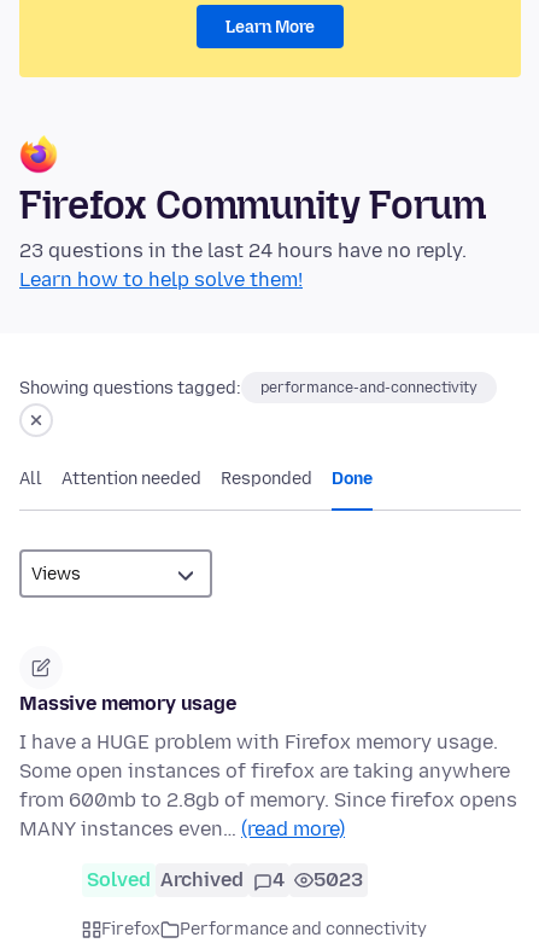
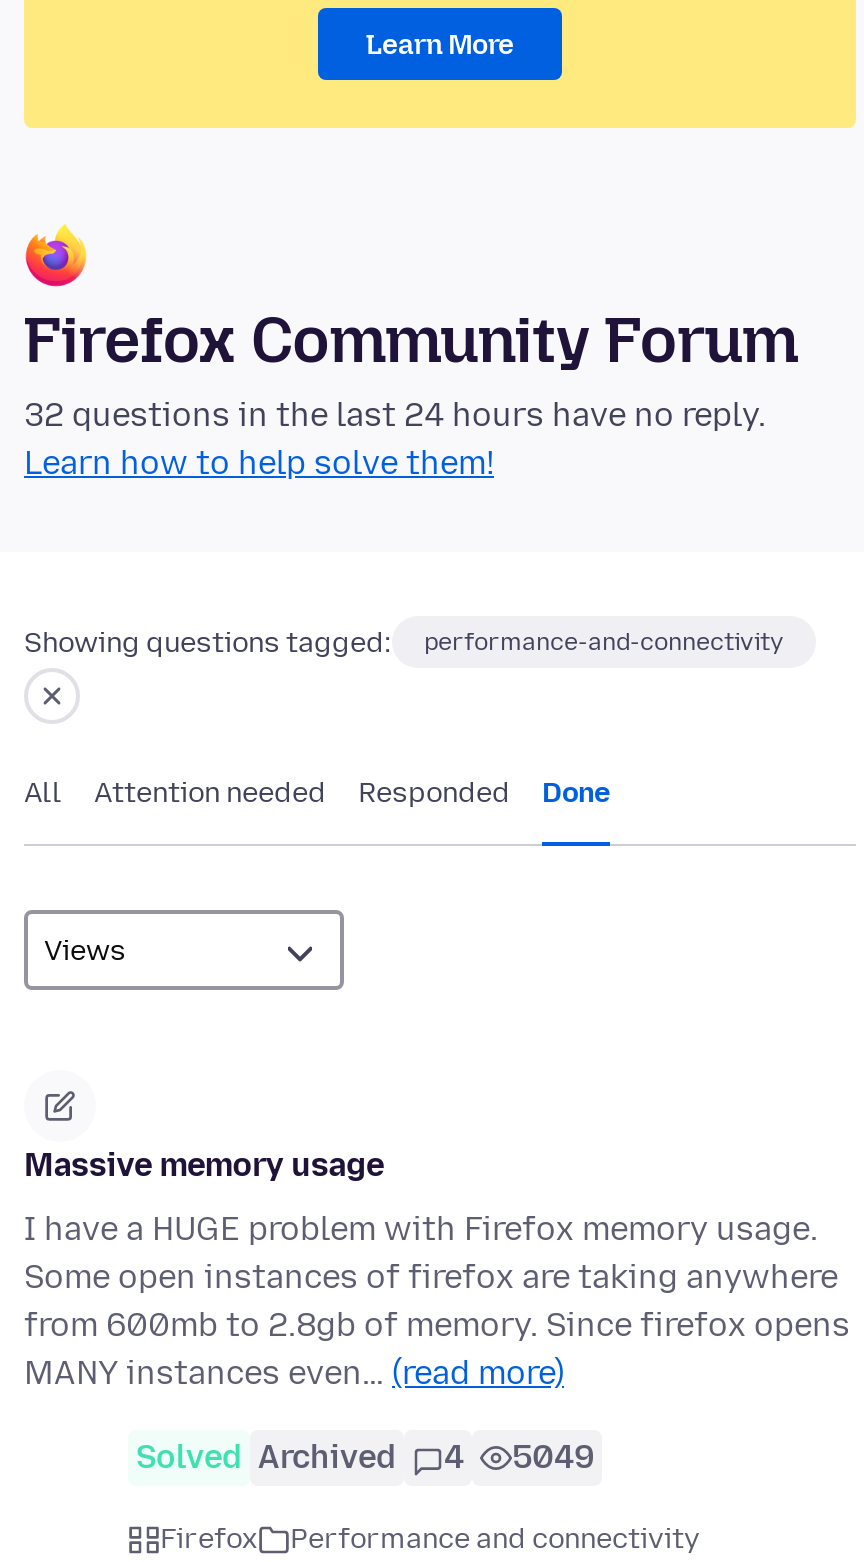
[19,240,467,263] 23 questions in the last 24 hours have no reply. -> [24,397,766,435] 32 questions in the last 24 hours have no reply.
[87,869,363,892] Solved Archived 4 5023 -> [136,1439,594,1477] Solved Archived 4 5049

